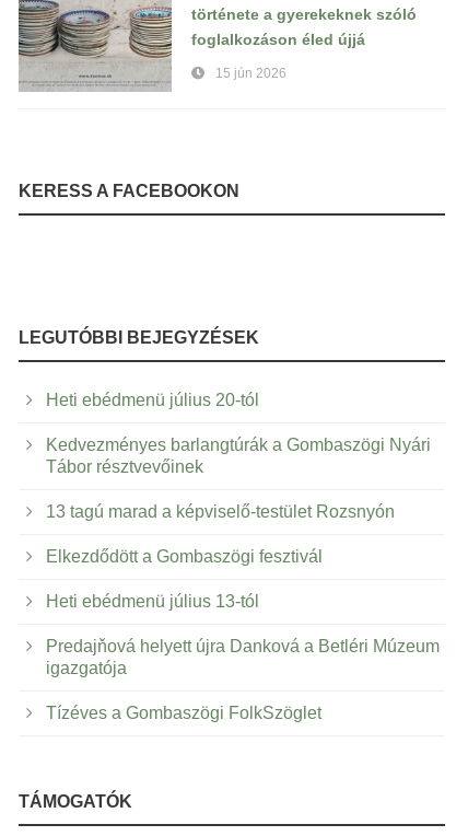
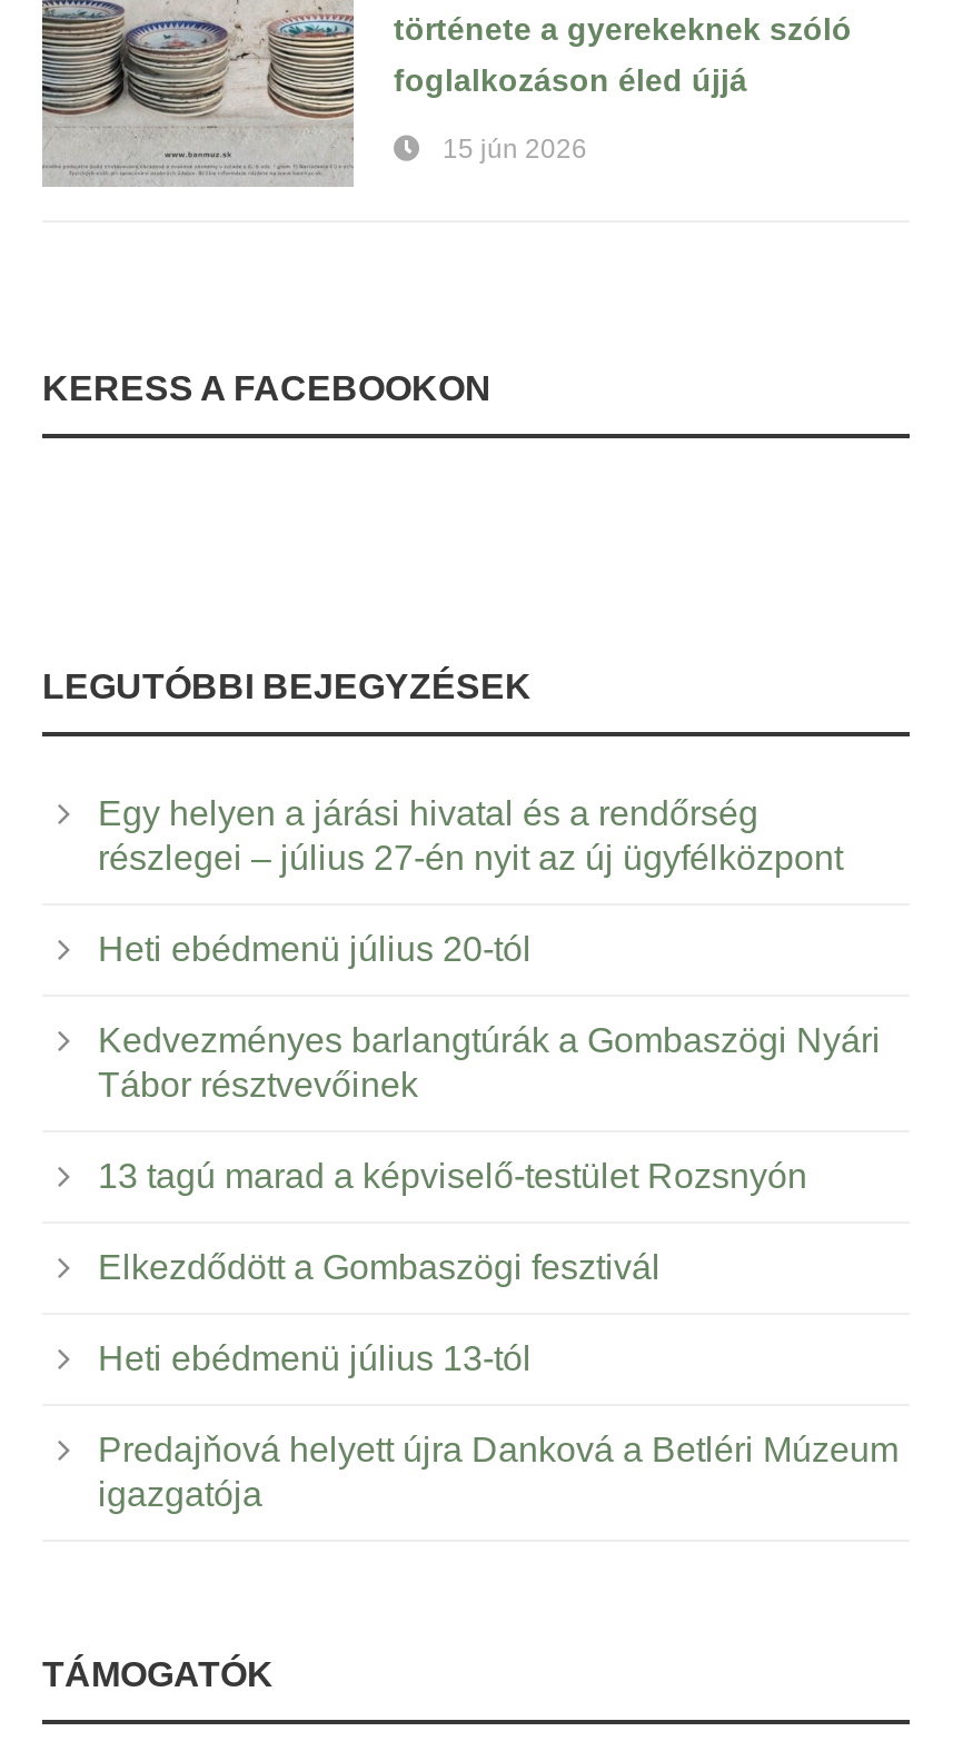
none -> [98,795,843,877] Egy helyen a járási hivatal és a rendőrség | részlegei – július 27-én nyit az új ügyfélközpont
moved [46,391,440,678] -> [98,930,899,1513]: Heti ebédmenü július 20-tól | Kedvezményes barlangtúrák a Gombaszögi Nyári | Tábor résztvevőinek | 13 tagú marad a képviselő-testület Rozsnyón | Elkezdődött a Gombaszögi fesztivál | Heti ebédmenü július 13-tól | Predajňová helyett újra Danková a Betléri Múzeum | igazgatója
[46,704,321,722] Tízéves a Gombaszögi FolkSzöglet -> none

